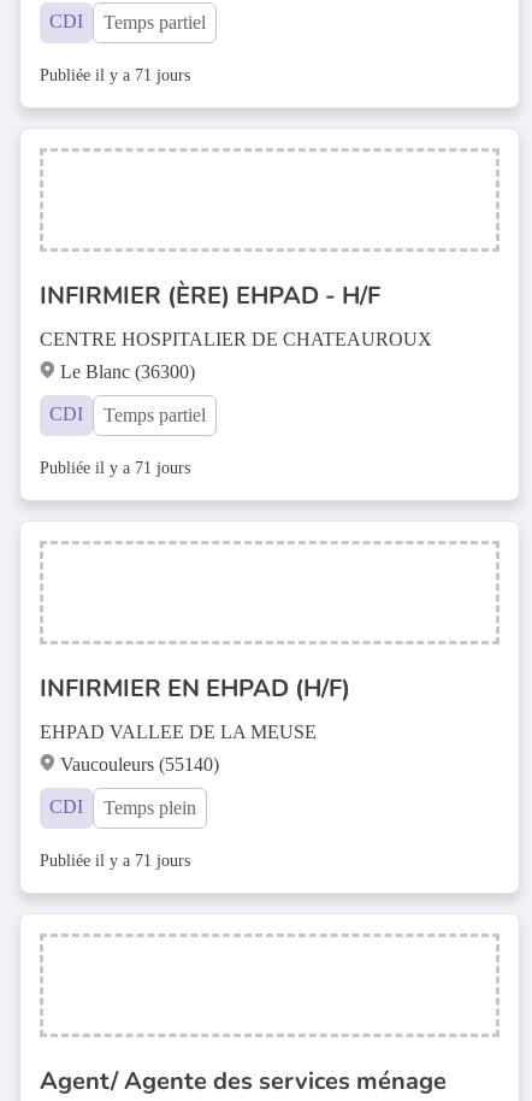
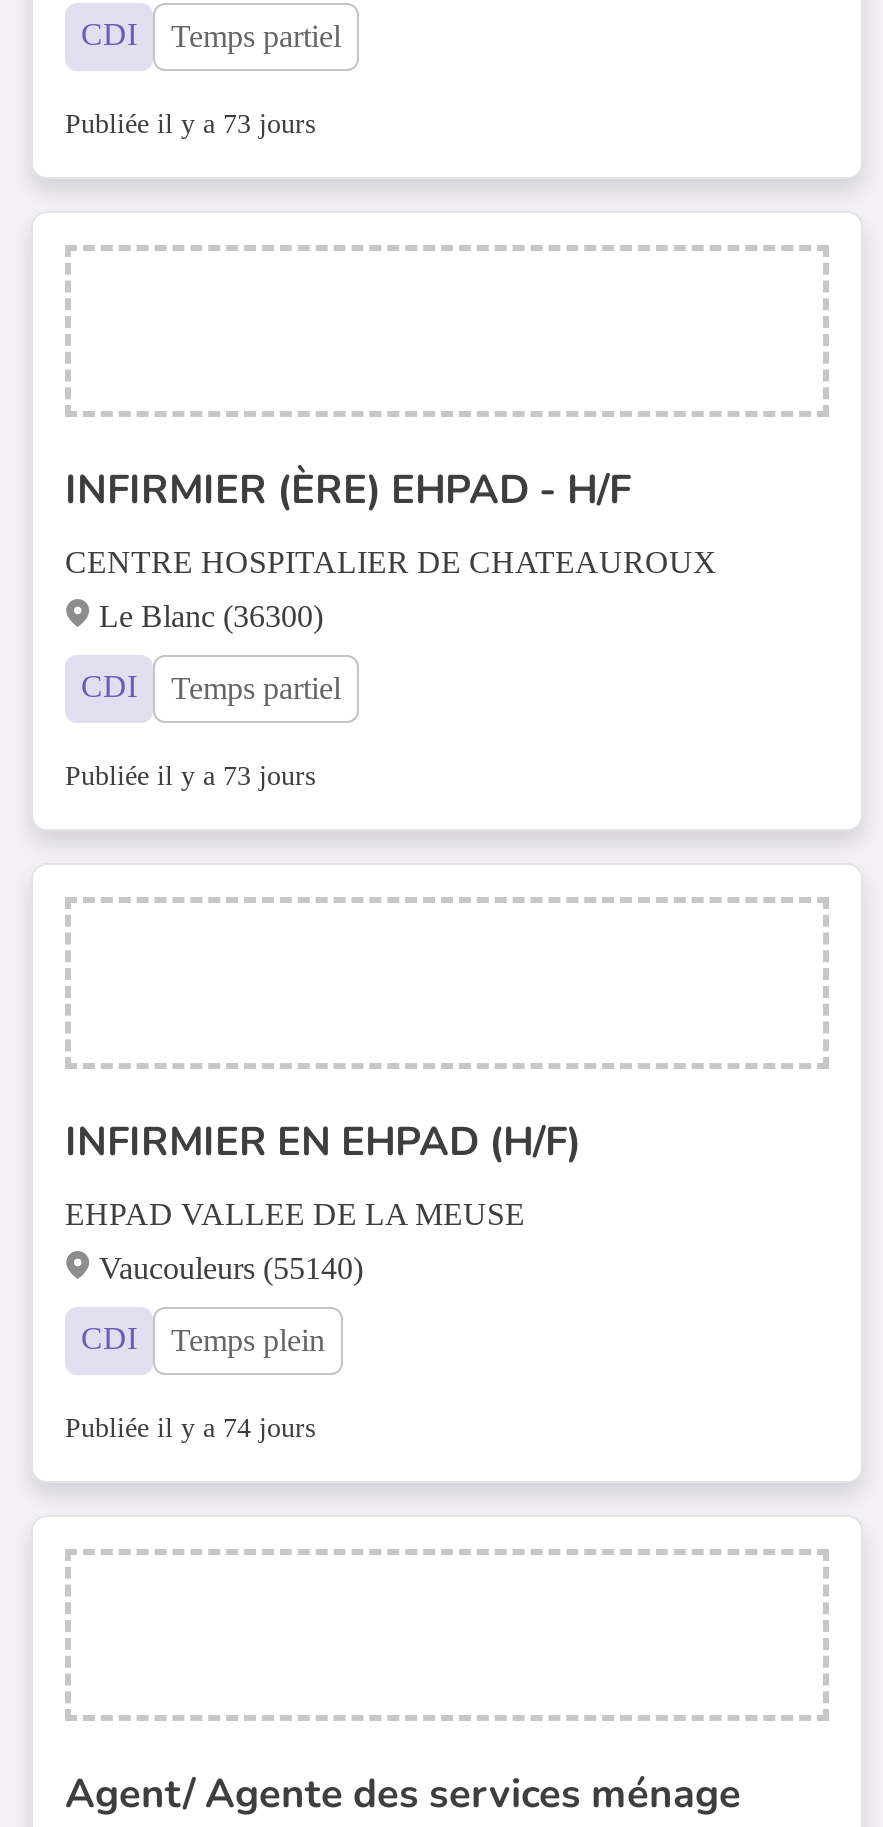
[40,66,190,84] Publiée il y a 71 jours -> [65,109,315,139] Publiée il y a 73 jours
[40,459,190,477] Publiée il y a 71 jours -> [65,761,315,791] Publiée il y a 73 jours
[40,852,190,870] Publiée il y a 71 jours -> [65,1413,315,1443] Publiée il y a 74 jours

